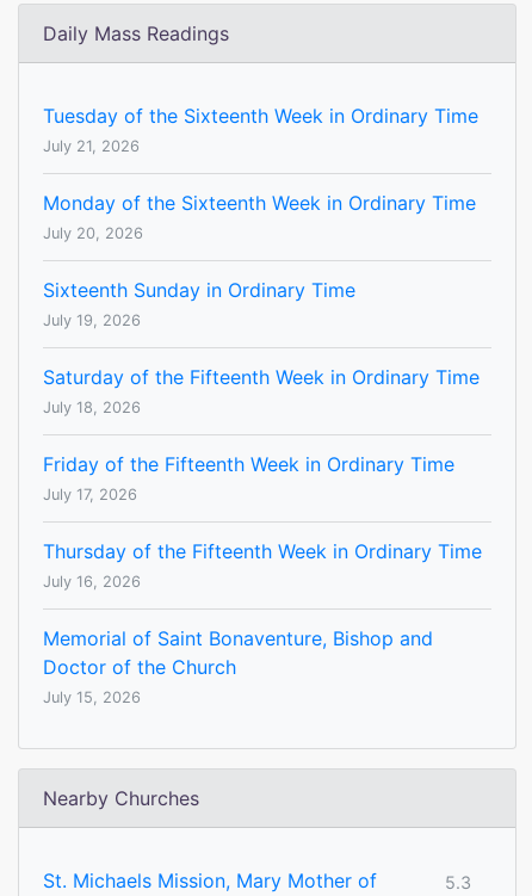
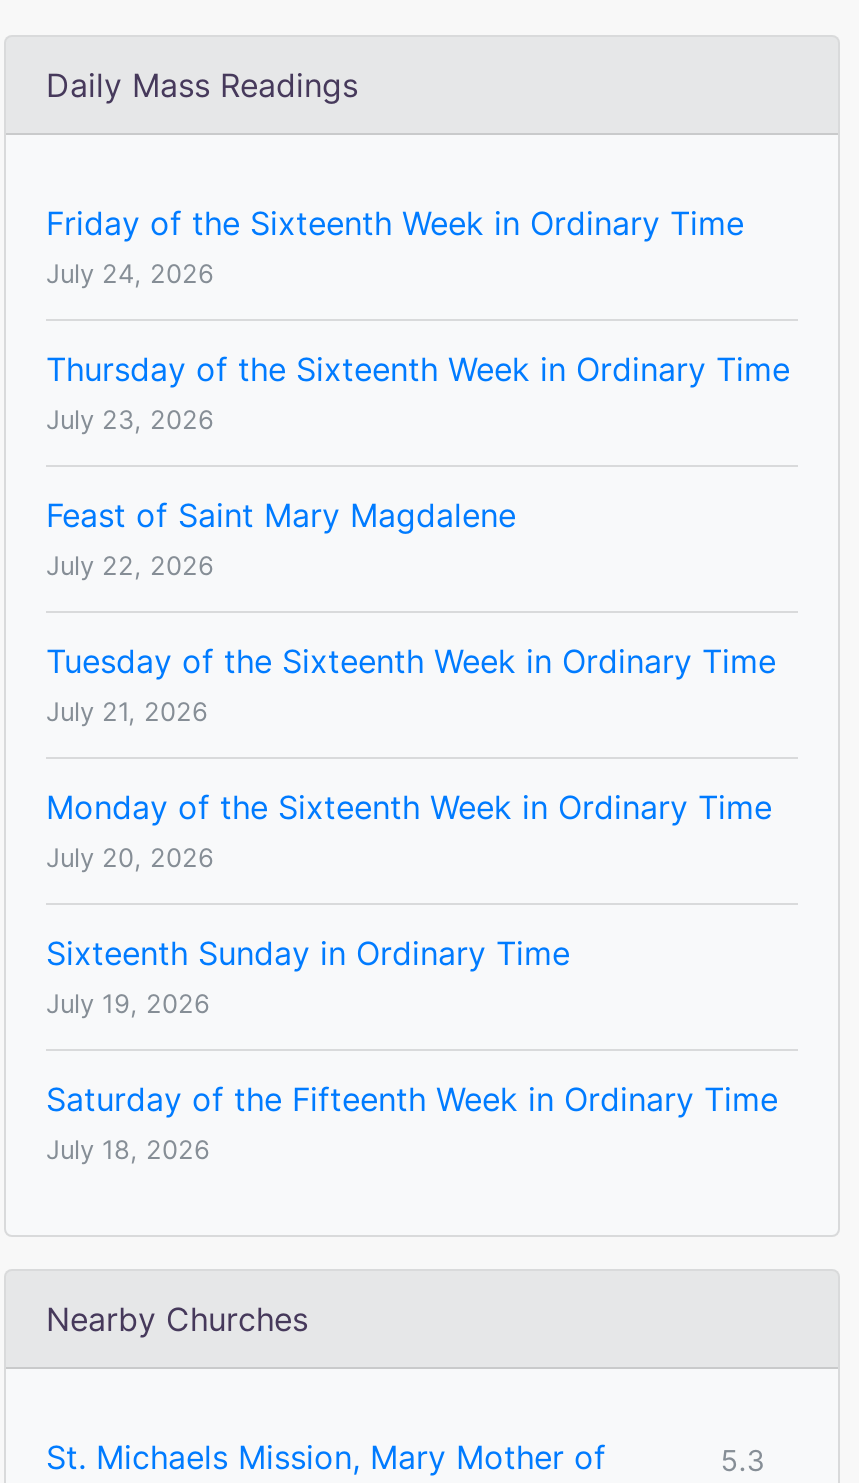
none -> [46,203,790,581] Friday of the Sixteenth Week in Ordinary Time | July 24, 2026 | Thursday of the Sixteenth Week in Ordinary Time | July 23, 2026 | Feast of Saint Mary Magdalene | July 22, 2026
moved [43,104,480,417] -> [46,641,778,1165]: Tuesday of the Sixteenth Week in Ordinary Time | July 21, 2026 | Monday of the Sixteenth Week in Ordinary Time | July 20, 2026 | Sixteenth Sunday in Ordinary Time | July 19, 2026 | Saturday of the Fifteenth Week in Ordinary Time | July 18, 2026
[43,452,482,707] Friday of the Fifteenth Week in Ordinary Time | July 17, 2026 | Thursday of the Fifteenth Week in Ordinary Time | July 16, 2026 | Memorial of Saint Bonaventure, Bishop and | Doctor of the Church | July 15, 2026 -> none

